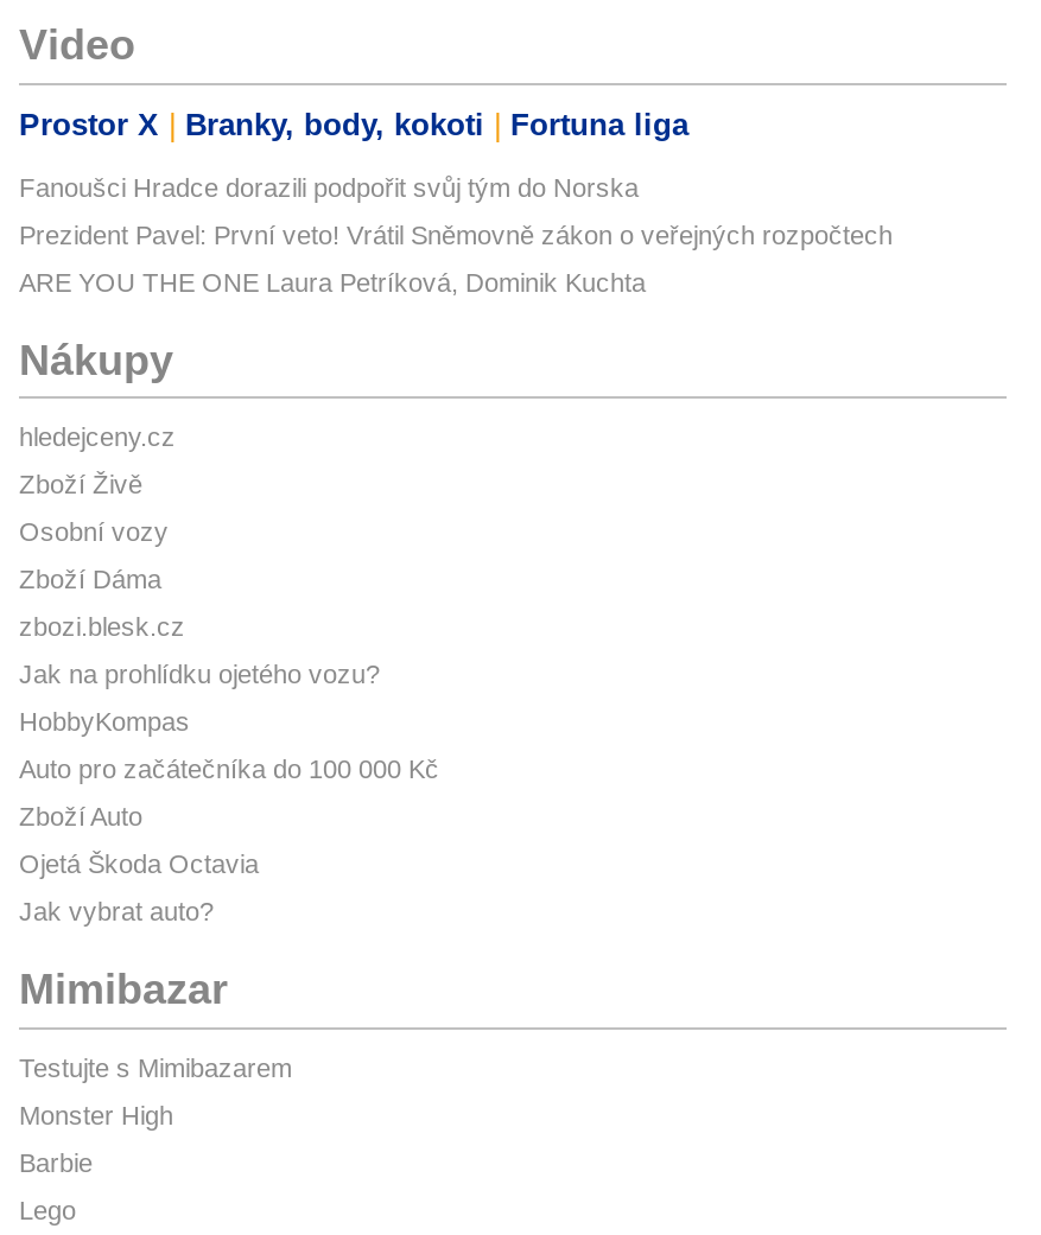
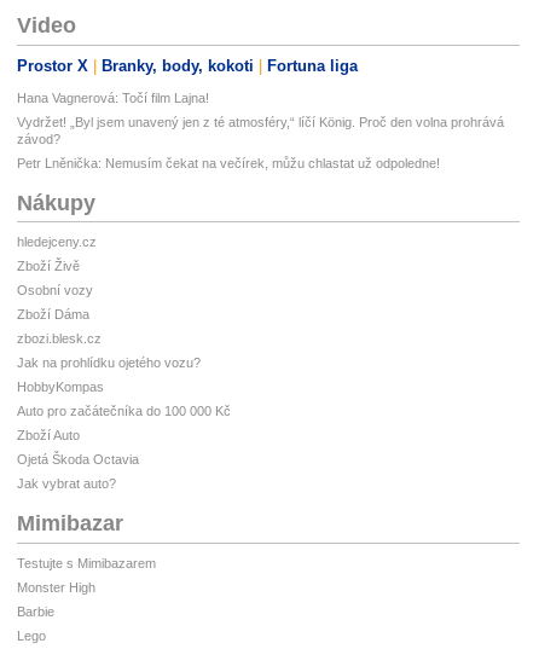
[19,172,639,201] Fanoušci Hradce dorazili podpořit svůj tým do Norska -> [17,90,209,105] Hana Vagnerová: Točí film Lajna!
[19,220,893,248] Prezident Pavel: První veto! Vrátil Sněmovně zákon o veřejných rozpočtech -> [17,114,504,146] Vydržet! „Byl jsem unavený jen z té atmosféry,“ líčí König. Proč den volna prohrává | závod?
[19,267,646,296] ARE YOU THE ONE Laura Petríková, Dominik Kuchta -> [17,155,440,170] Petr Lněnička: Nemusím čekat na večírek, můžu chlastat už odpoledne!

